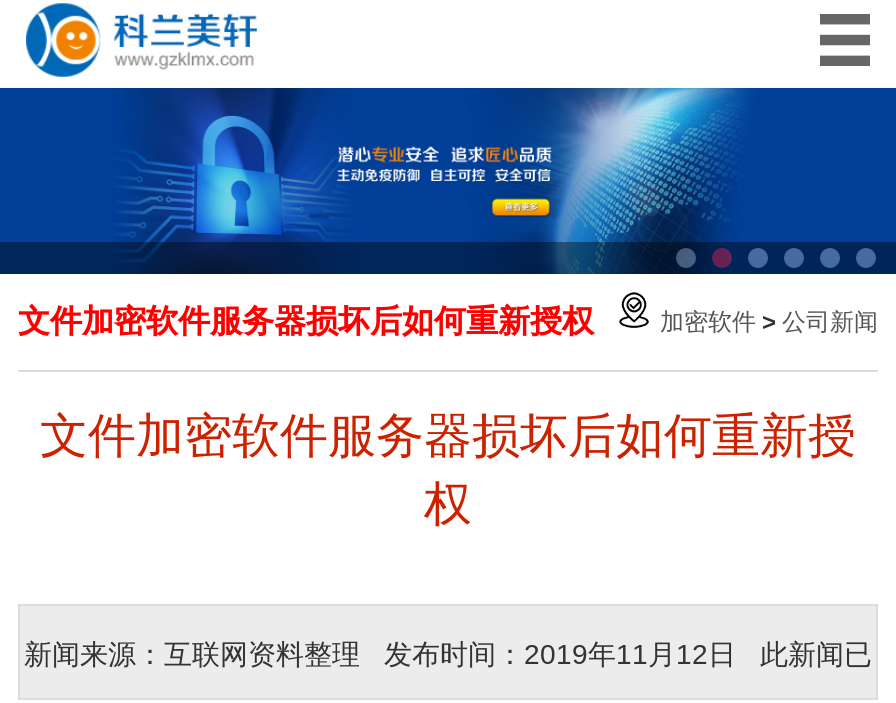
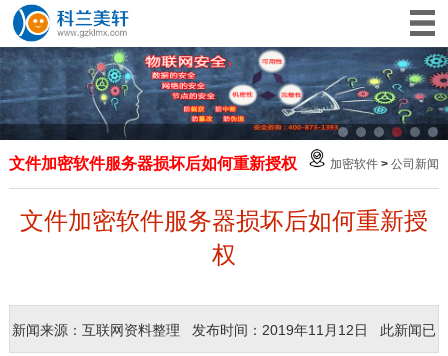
[6,86,890,274] [image] -> [3,46,445,140] [image]

